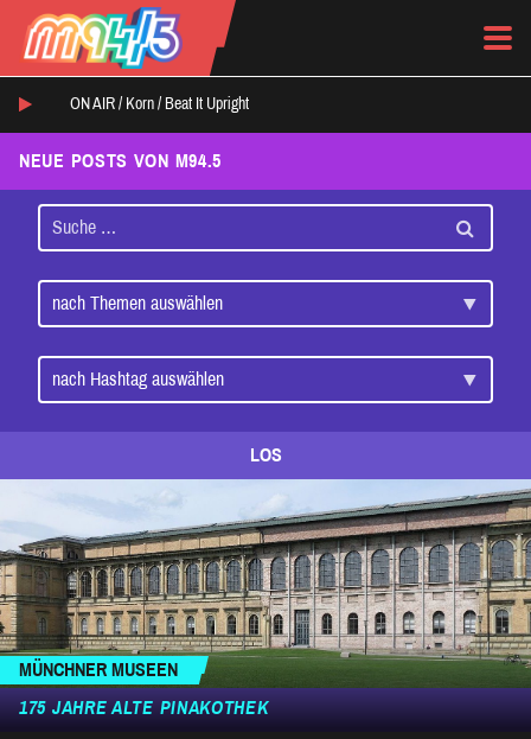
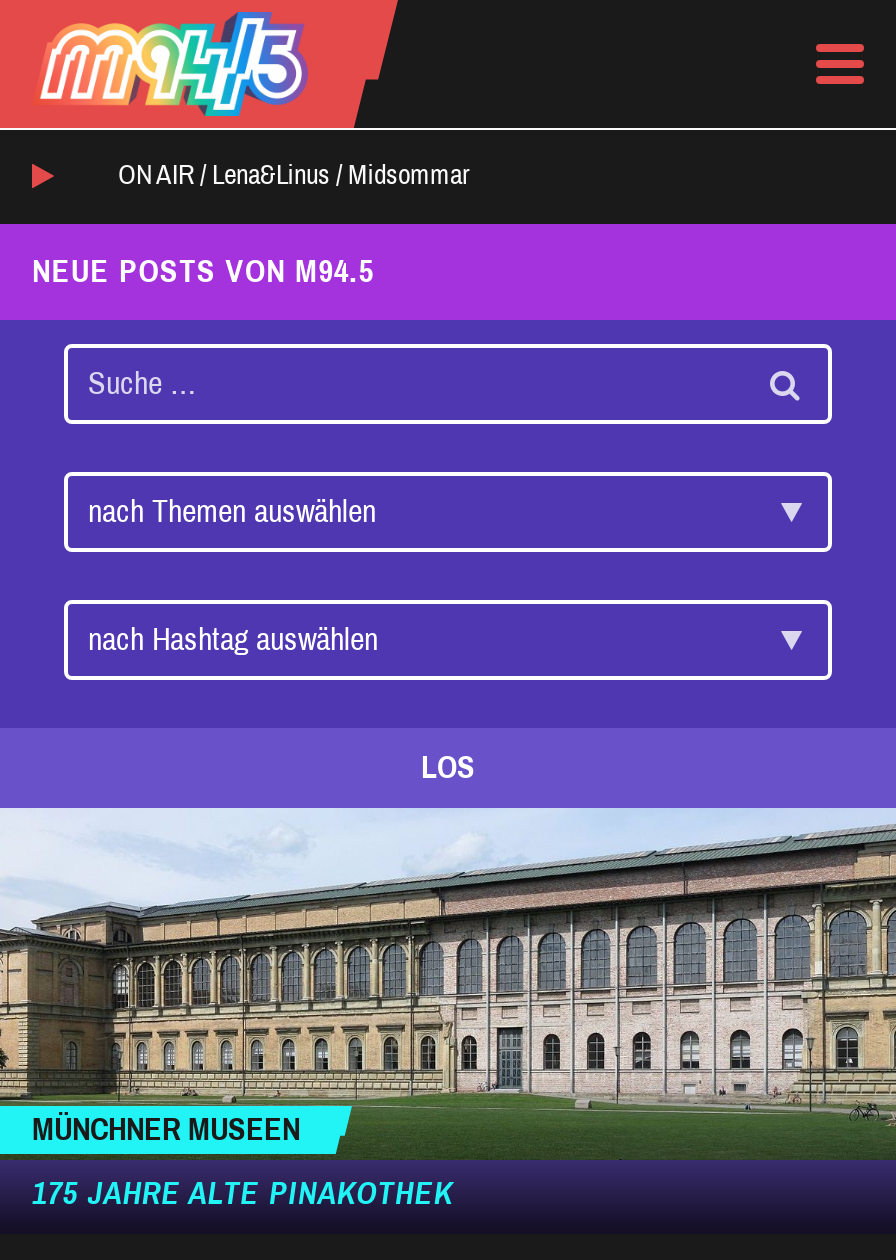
[70,95,249,113] ON AIR / Korn / Beat It Upright -> [118,160,470,190] ON AIR / Lena&Linus / Midsommar

